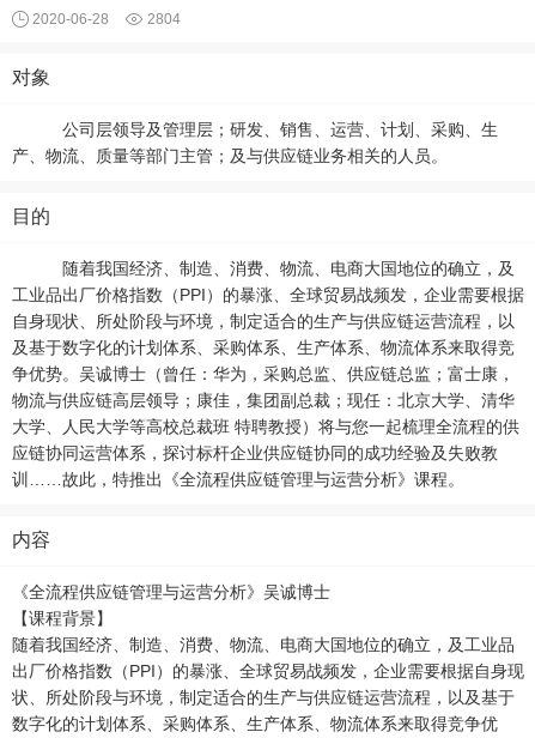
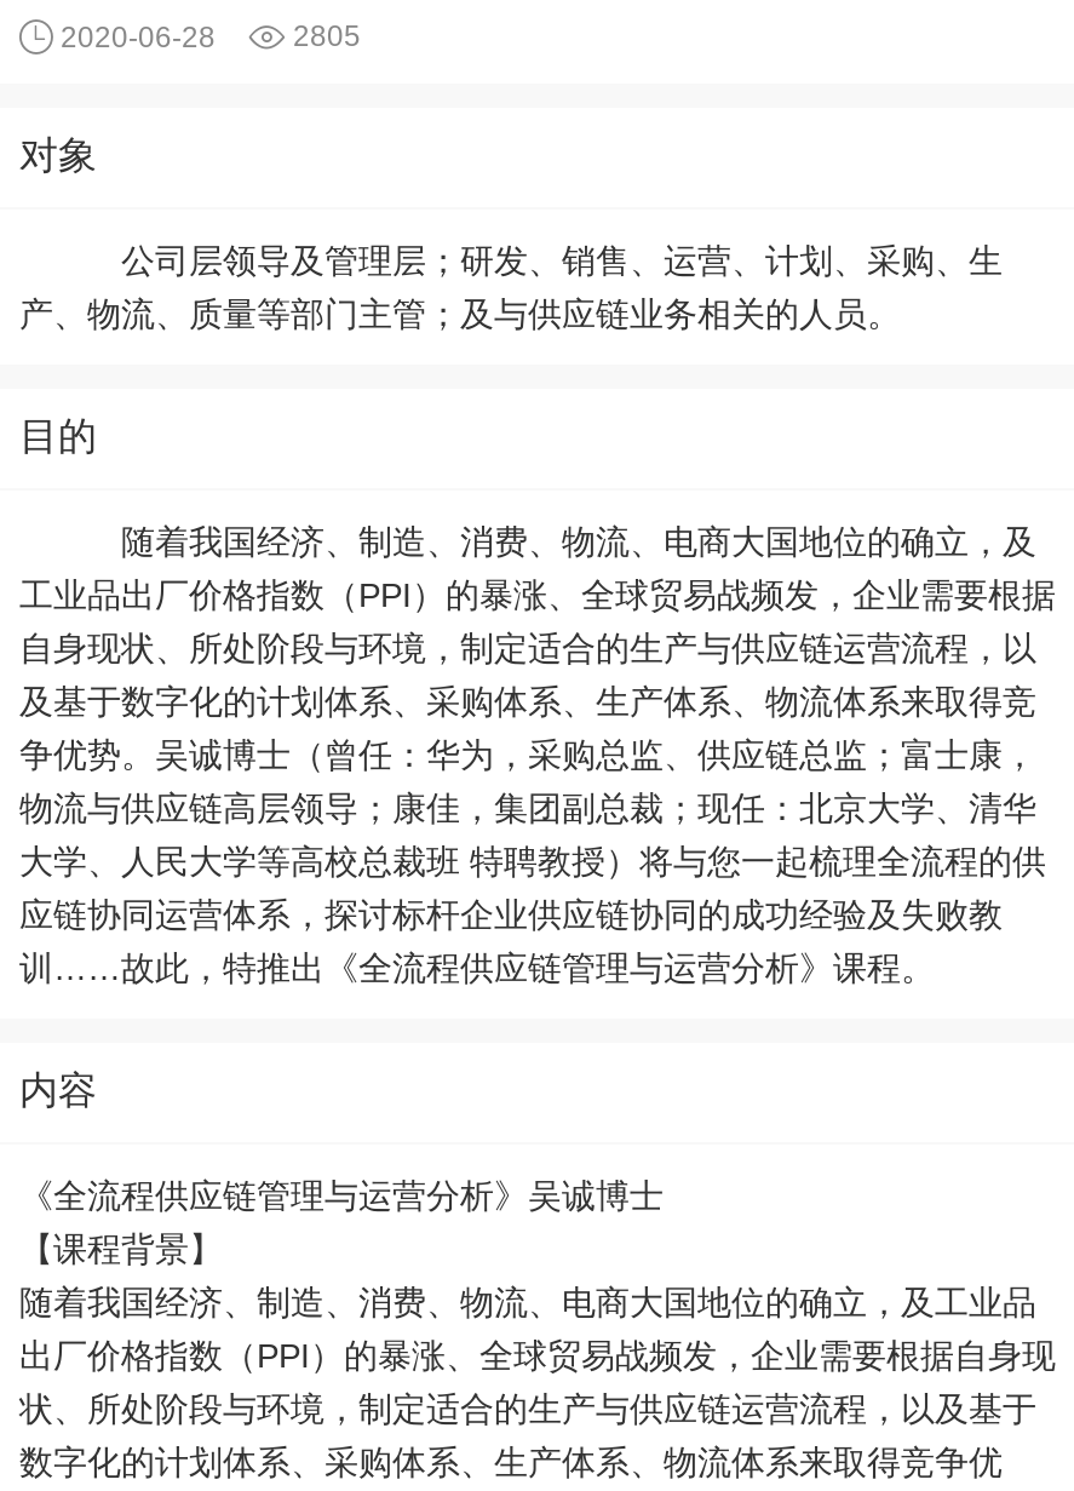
[147,10,181,27] 2804 -> [293,20,361,54] 2805

